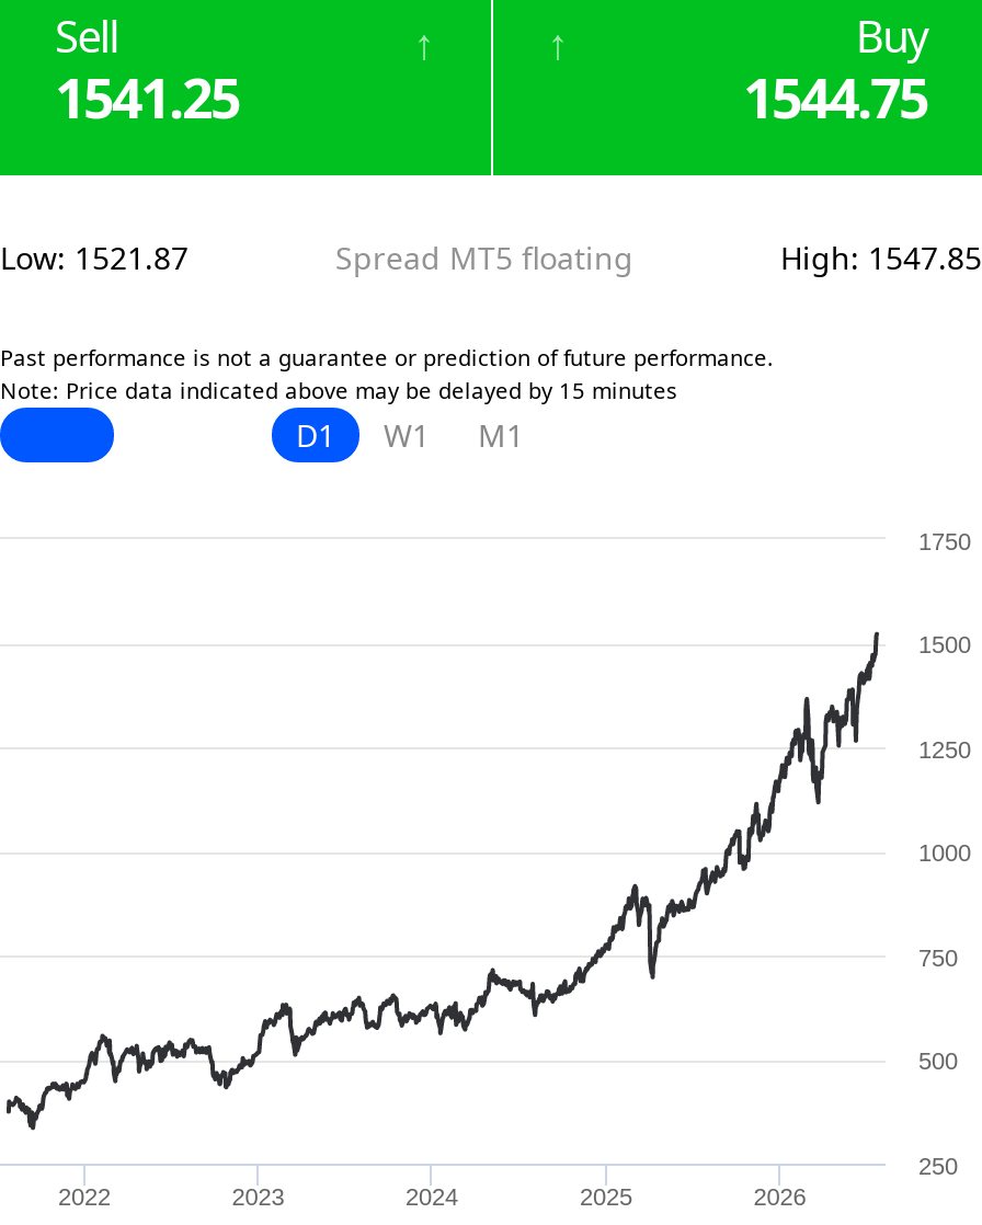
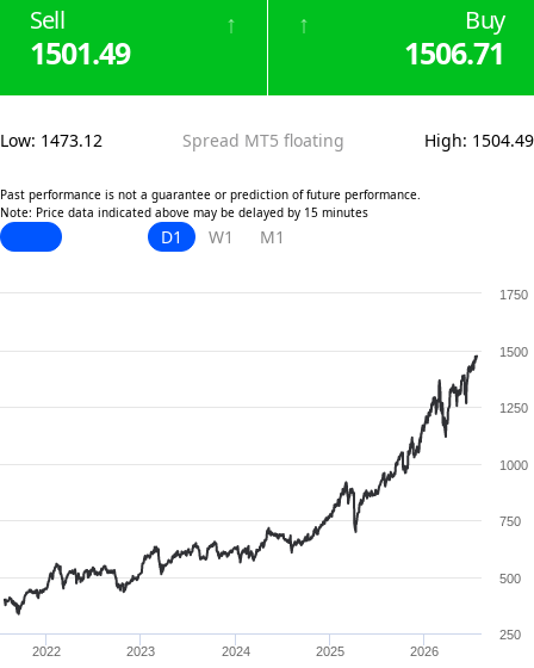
[55,59,239,134] 1541.25 -> [30,32,130,73] 1501.49
[743,59,927,134] 1544.75 -> [404,32,504,73] 1506.71
[0,237,189,278] Low: 1521.87 -> [0,129,103,151] Low: 1473.12
[780,237,982,278] High: 1547.85 -> [424,129,534,151] High: 1504.49

